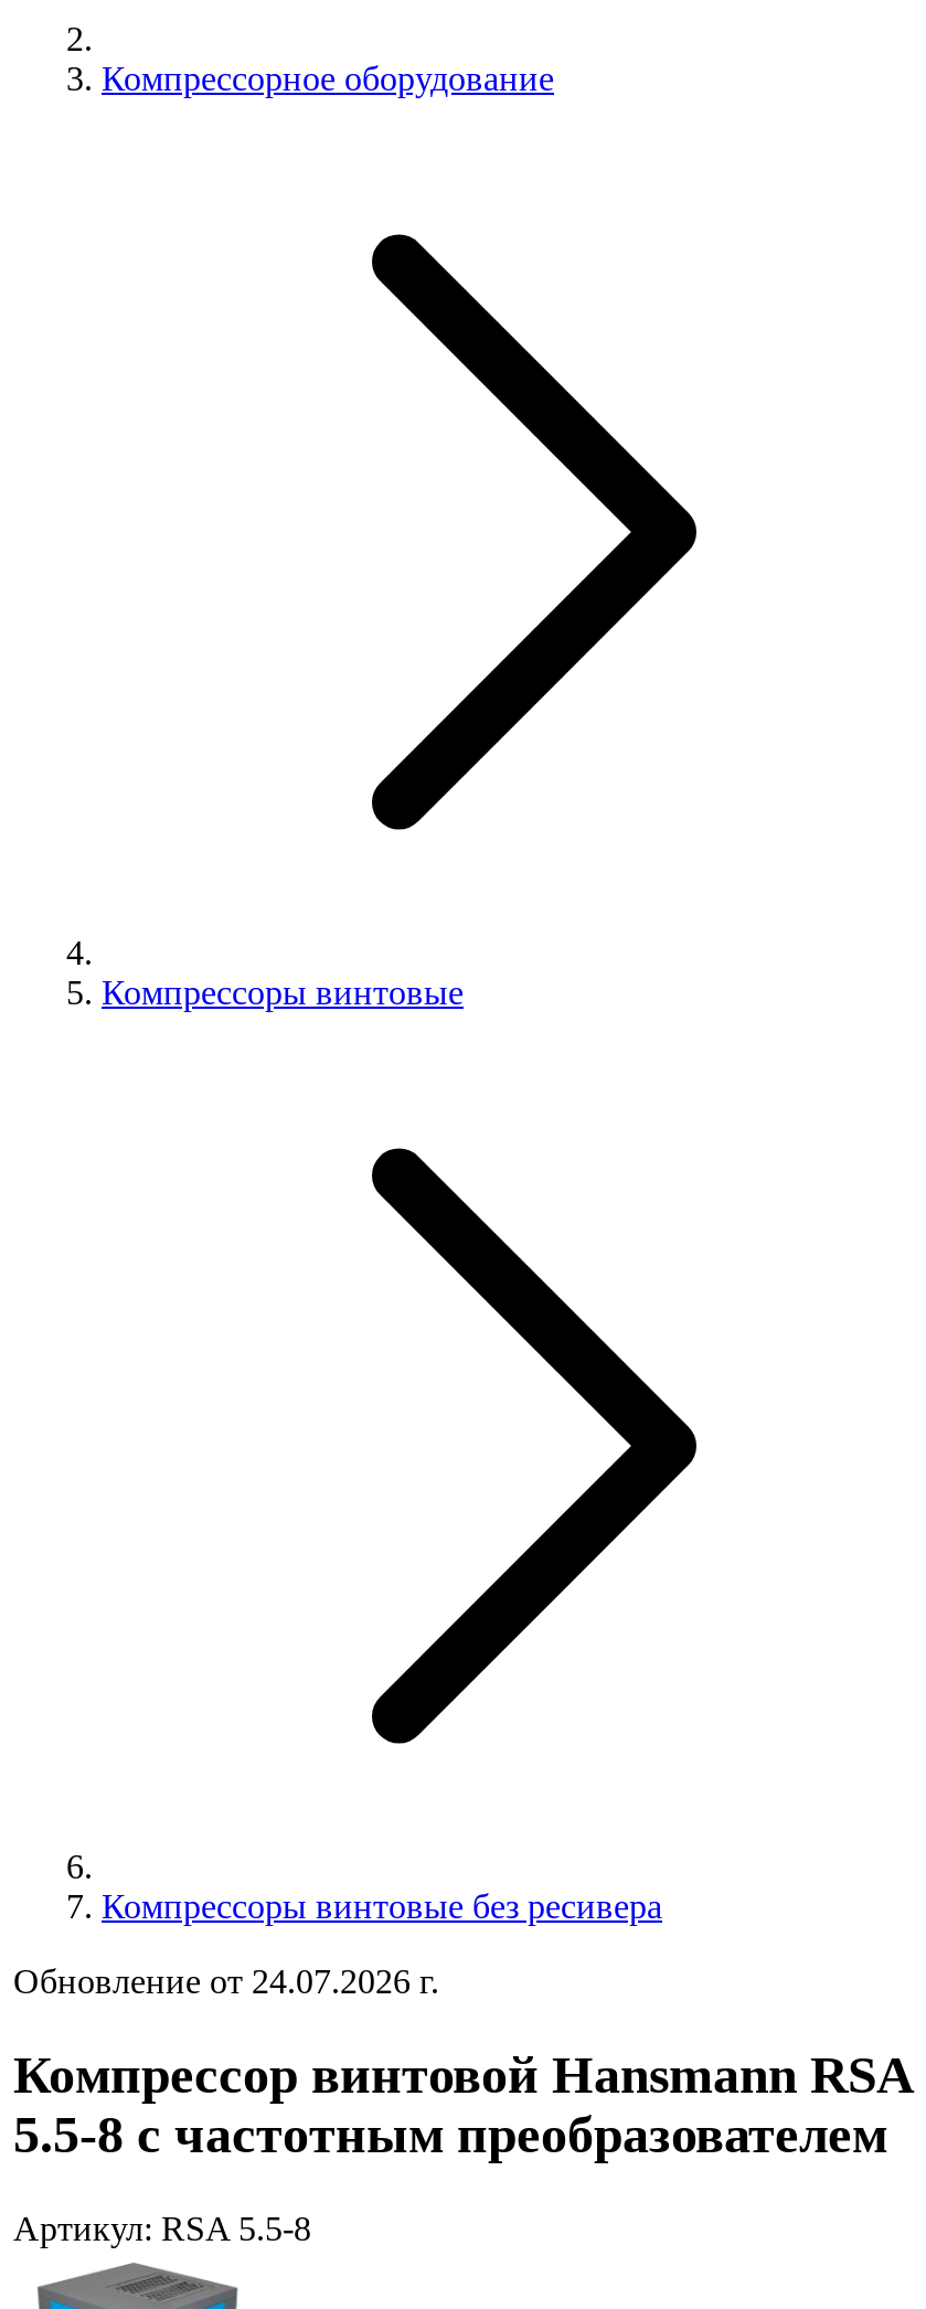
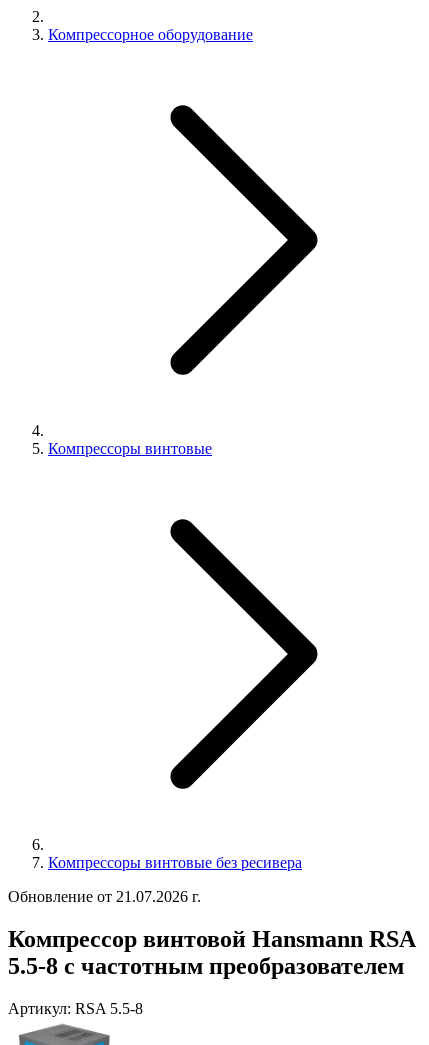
[13,1962,439,2000] Обновление от 24.07.2026 г. -> [8,888,201,905] Обновление от 21.07.2026 г.

